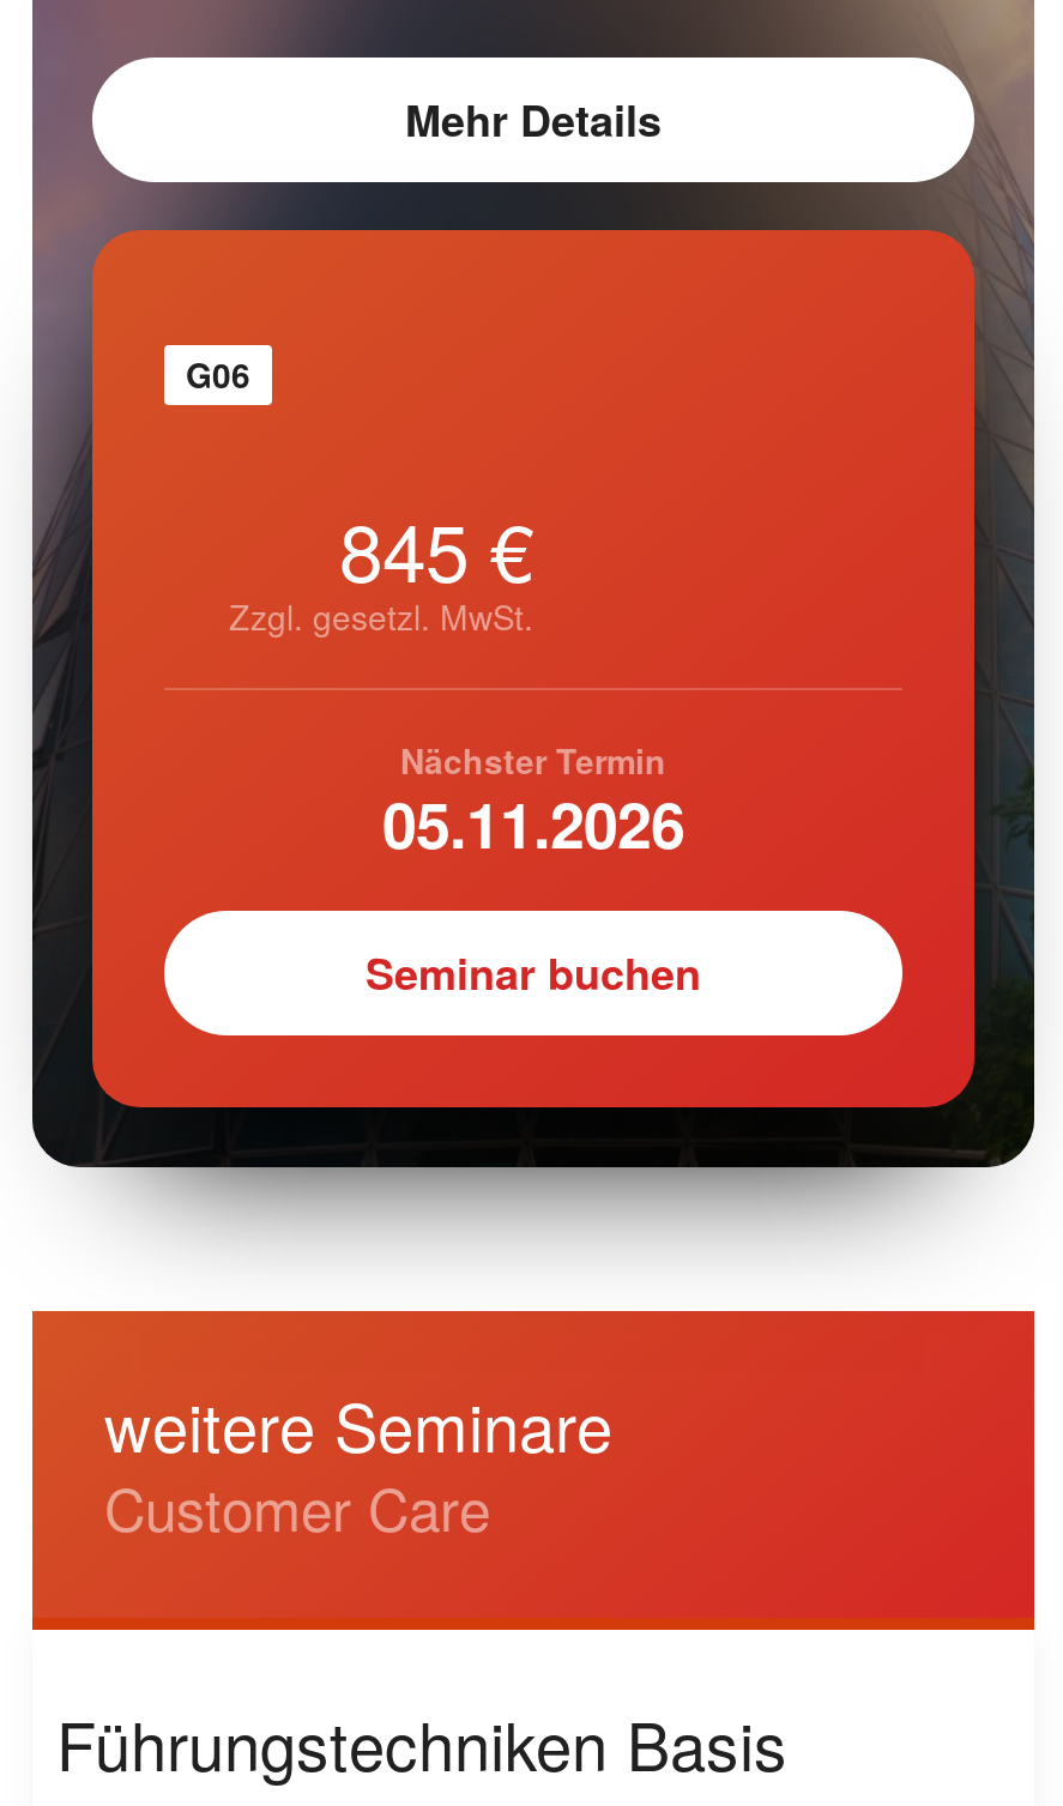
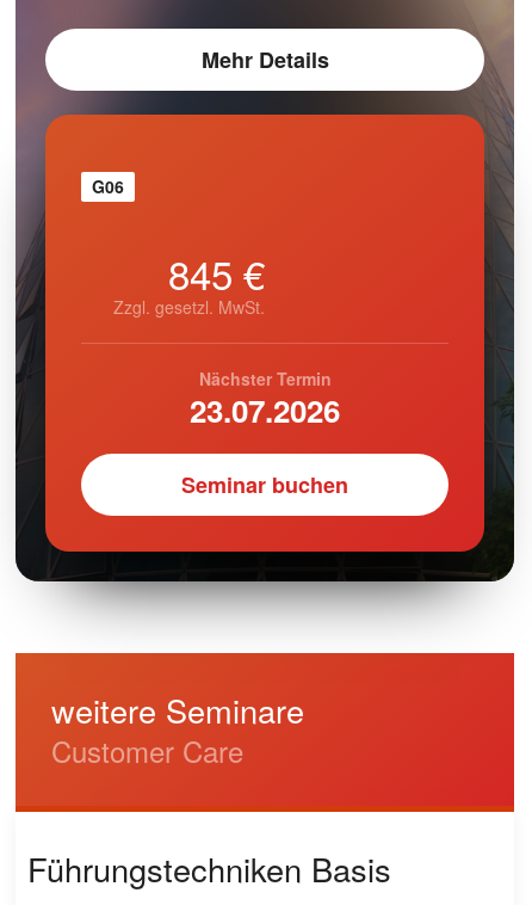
[382,778,684,867] 05.11.2026 -> [190,388,340,432] 23.07.2026

